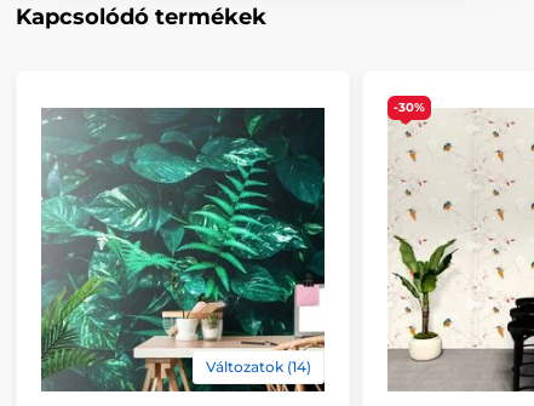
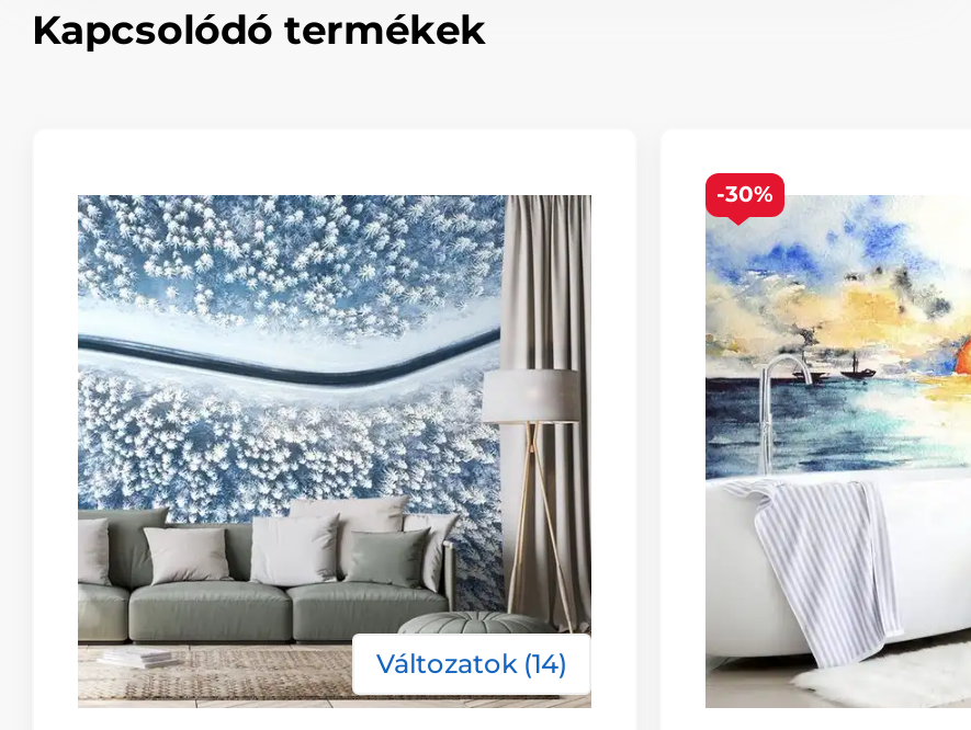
[40,107,326,376] [image] -> [76,193,594,680] [image]
[387,108,530,393] [image] -> [703,195,964,708] [image]

